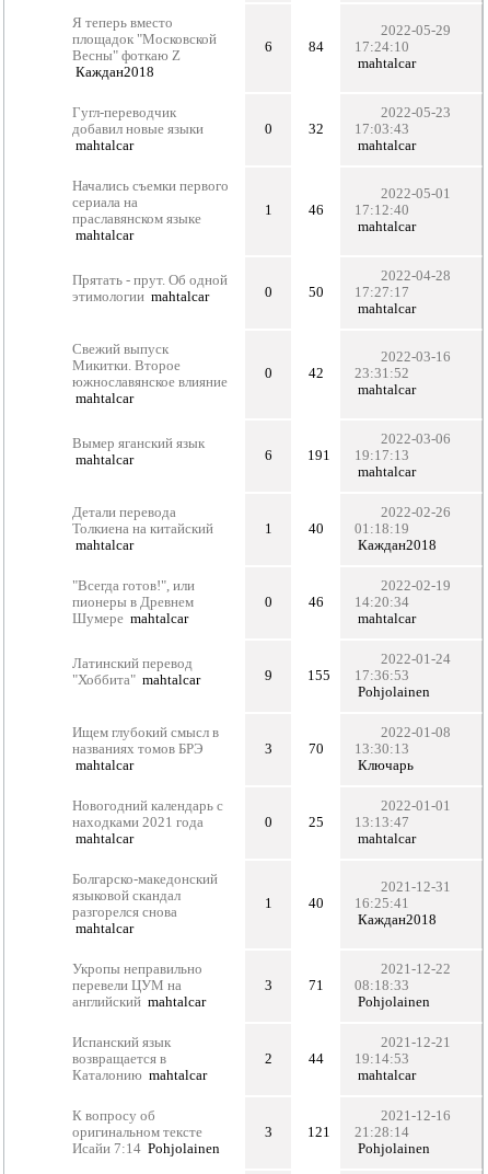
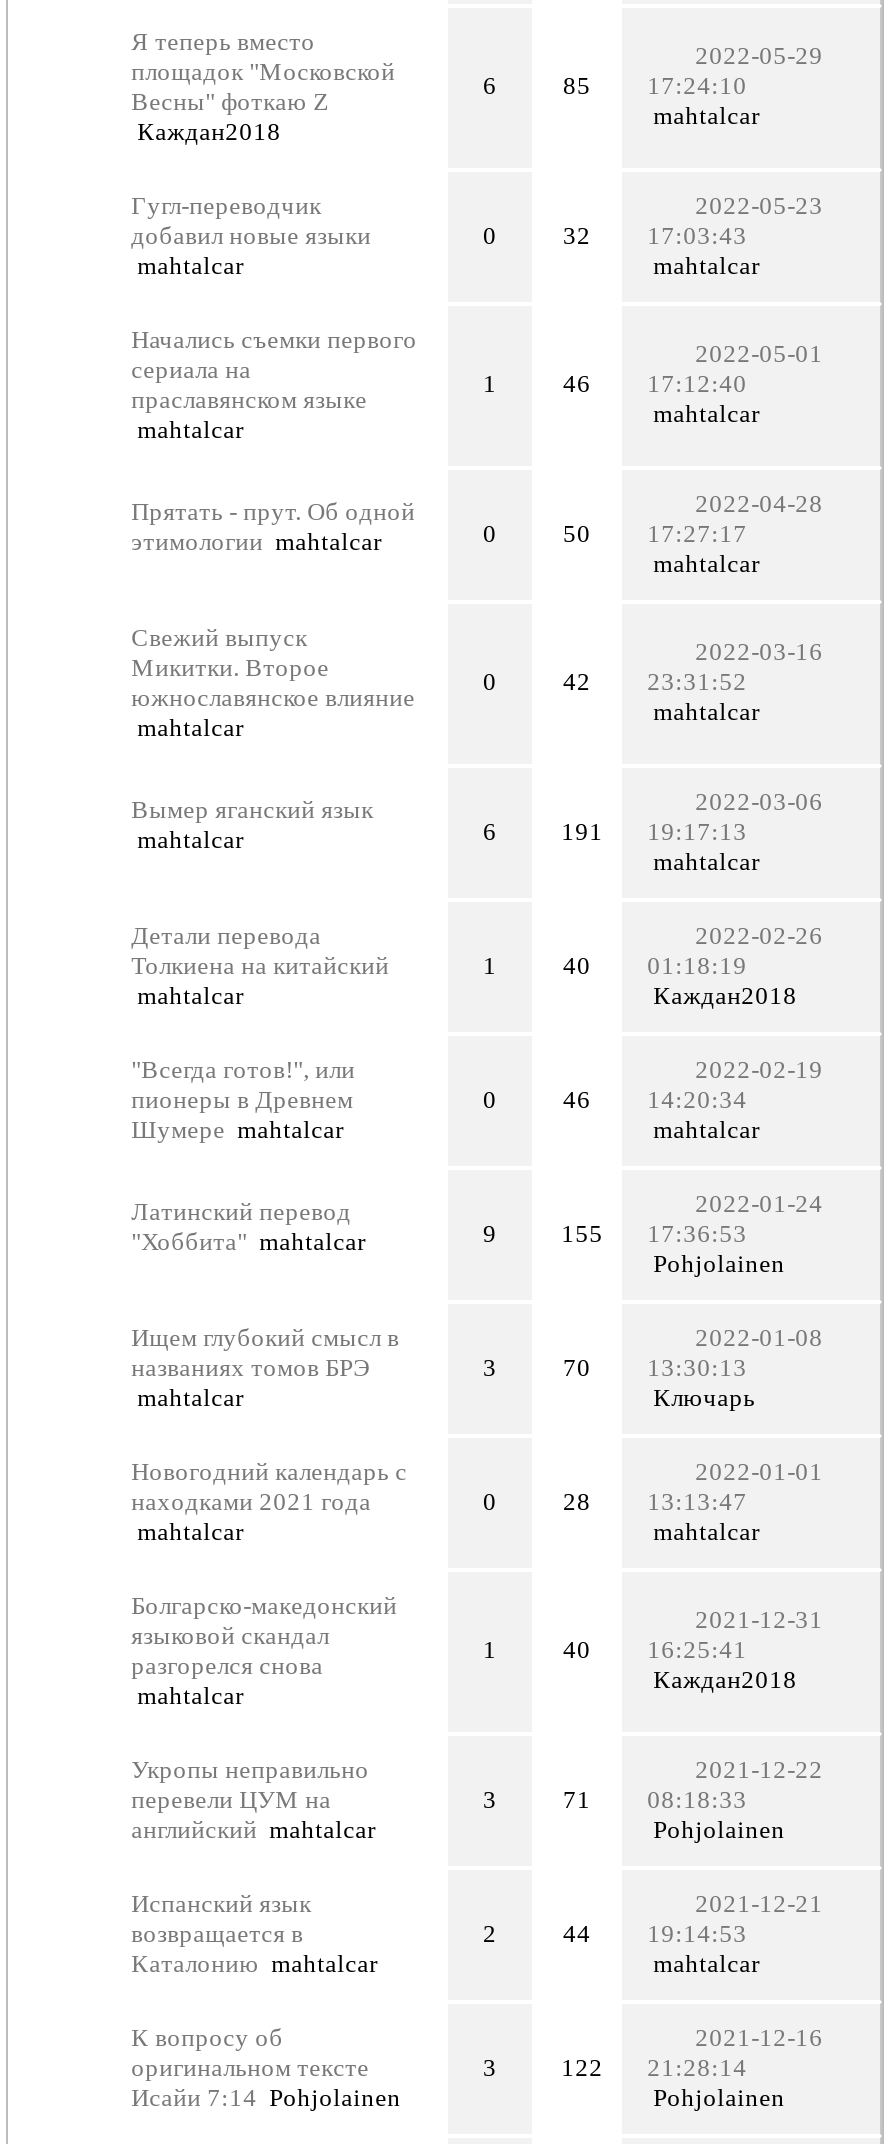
[308,39,323,54] 84 -> [563,71,591,99] 85
[308,814,323,830] 25 -> [563,1487,591,1515] 28
[307,1124,409,1140] 121 21:28:14 -> [561,2053,747,2081] 122 21:28:14

